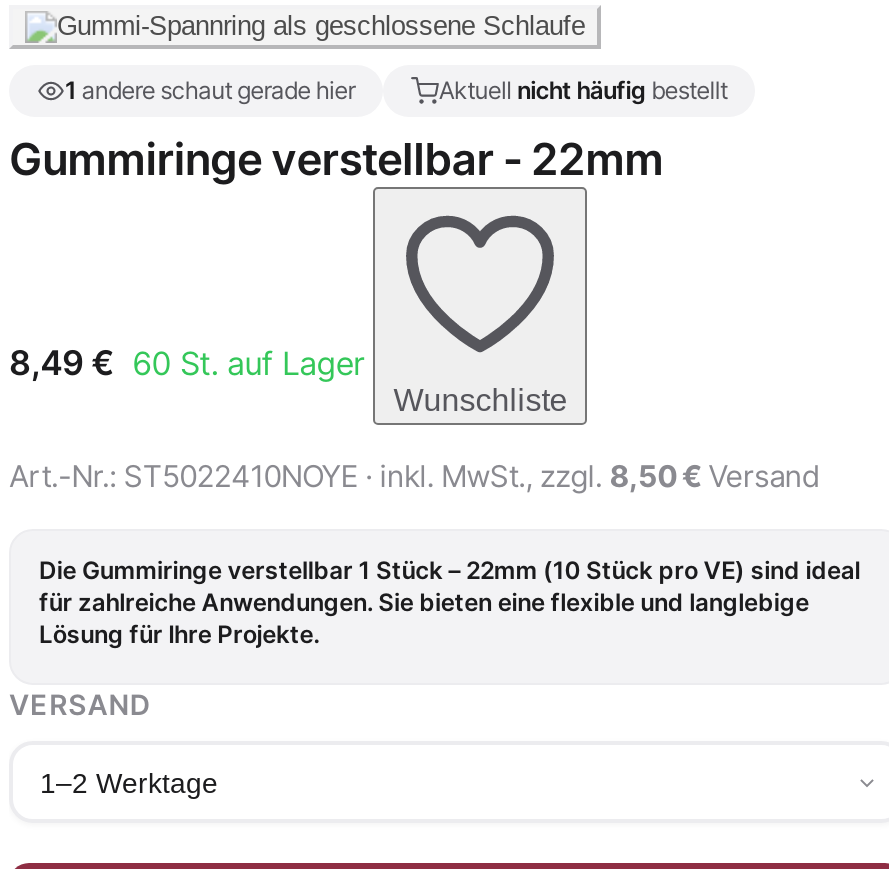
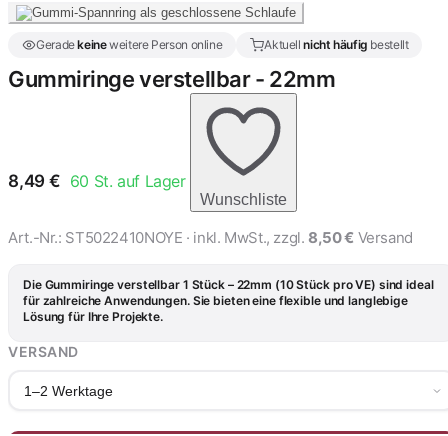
[65,75,355,105] 1 andere schaut gerade hier -> [36,37,222,52] Gerade keine weitere Person online

